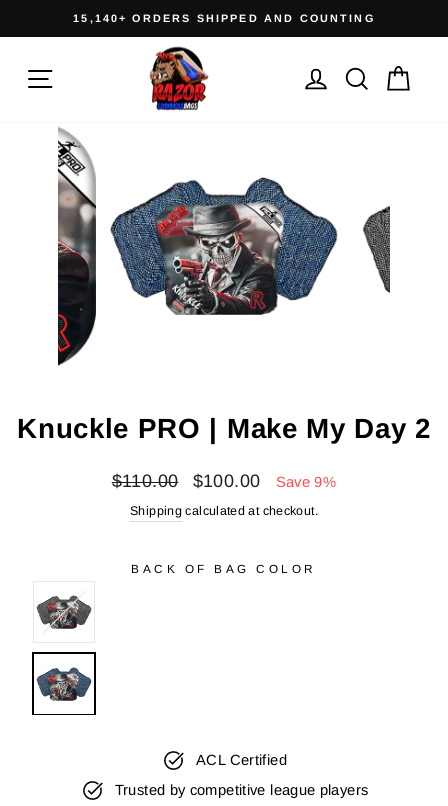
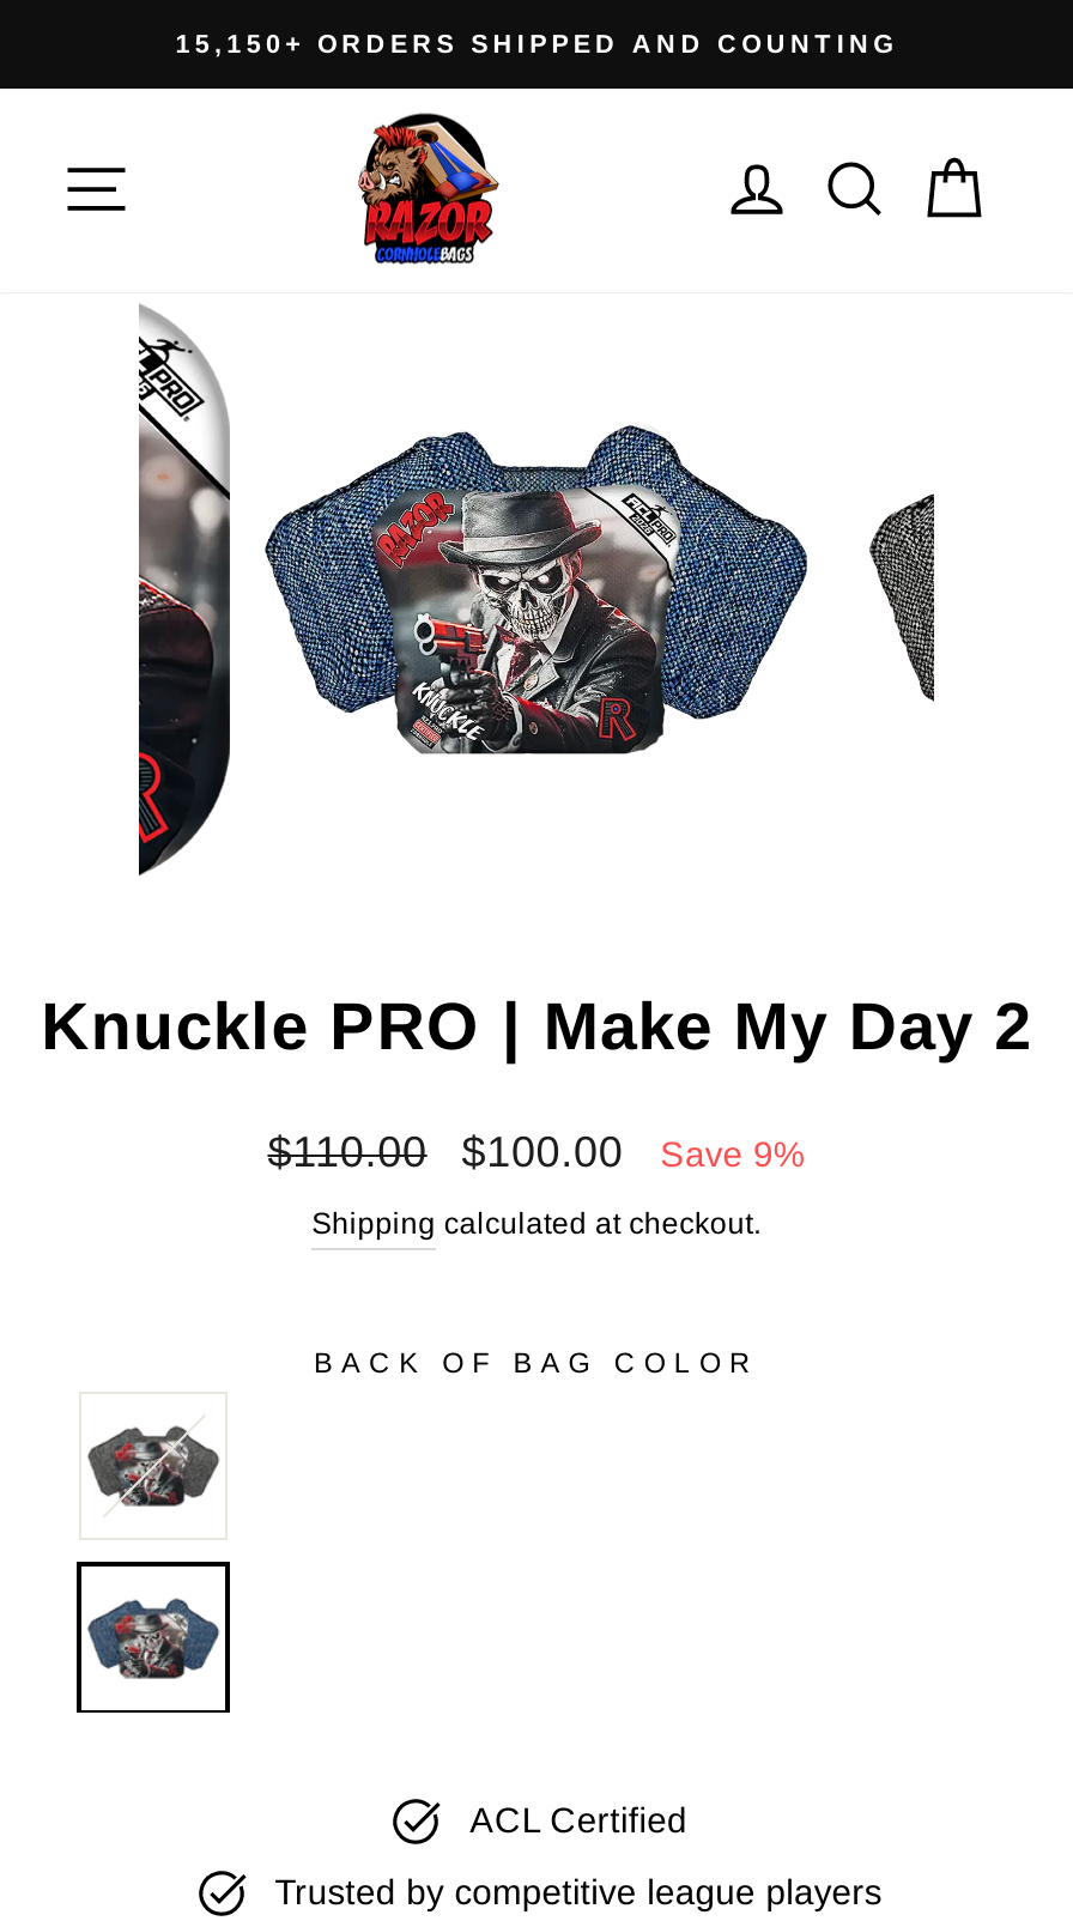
[73,12,375,24] 15,140+ ORDERS SHIPPED AND COUNTING -> [175,29,898,57] 15,150+ ORDERS SHIPPED AND COUNTING

